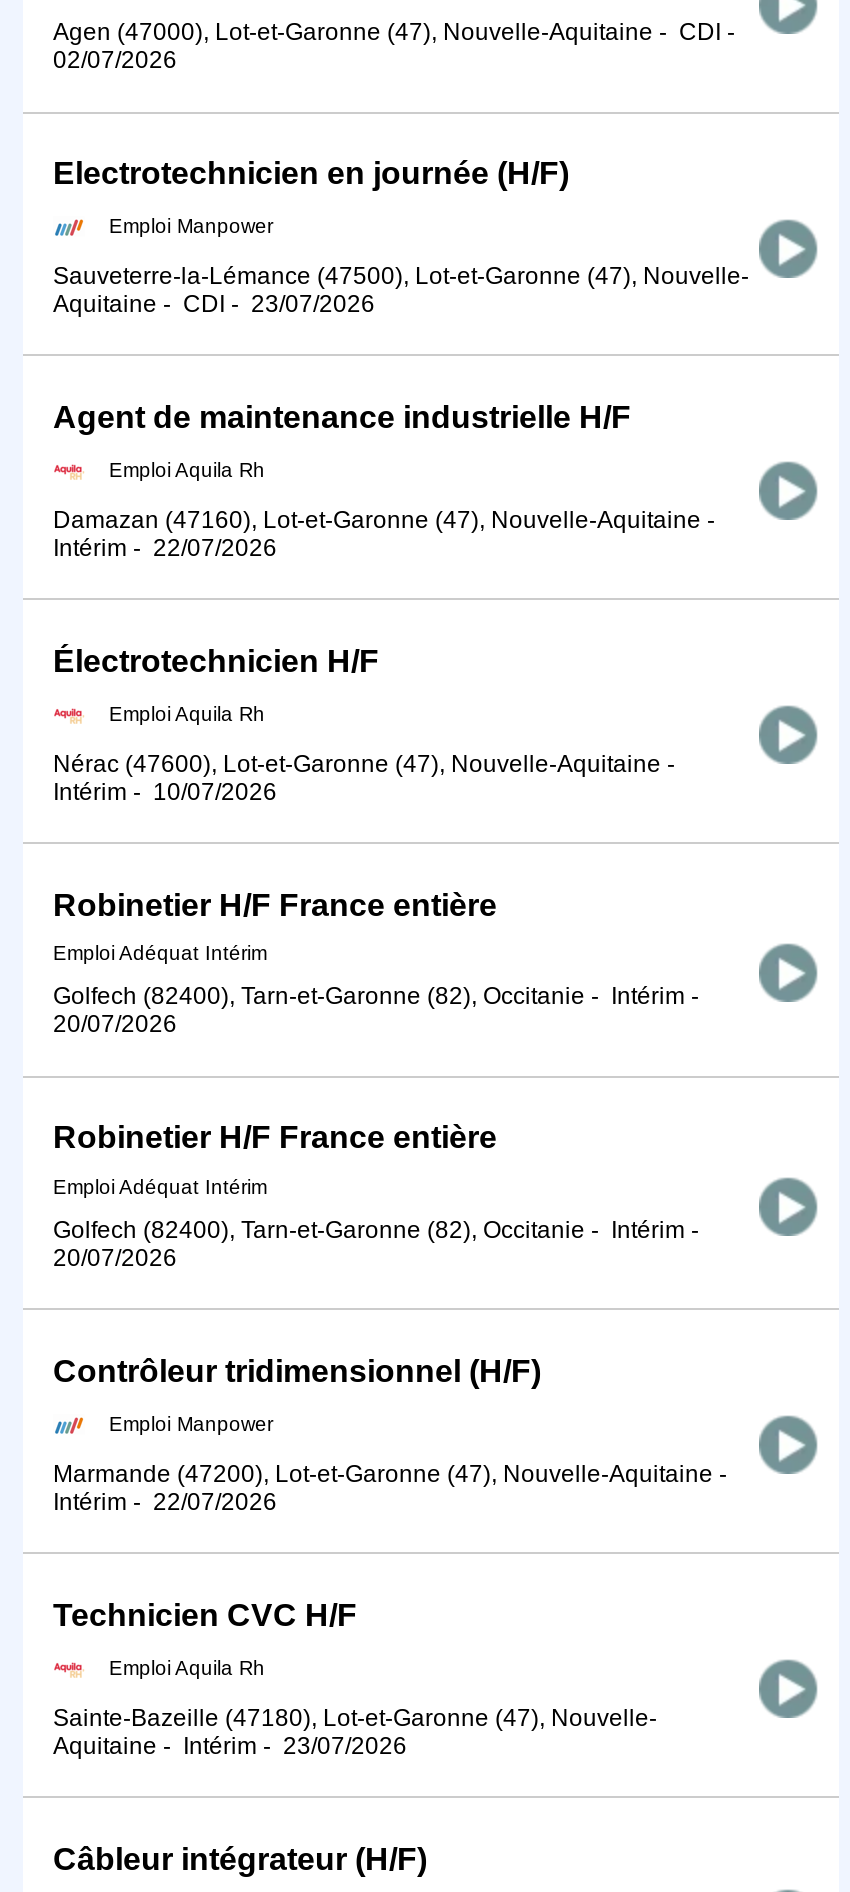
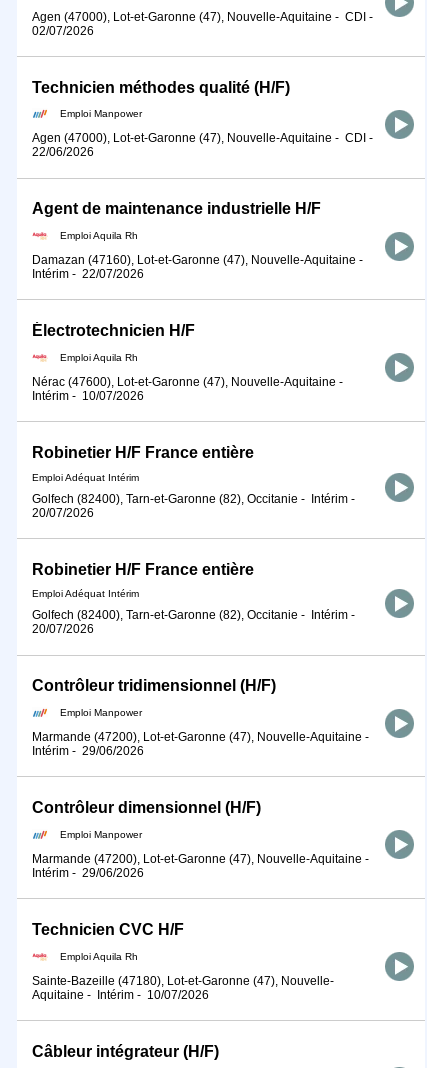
[53,157,569,191] Electrotechnicien en journée (H/F) -> [32,79,290,96] Technicien méthodes qualité (H/F)
[53,262,749,318] Sauveterre-la-Lémance (47500), Lot-et-Garonne (47), Nouvelle- | Aquitaine - CDI - 23/07/2026 -> [32,131,376,159] Agen (47000), Lot-et-Garonne (47), Nouvelle-Aquitaine - CDI - | 22/06/2026
[53,1488,277,1516] Intérim - 22/07/2026 -> [32,744,372,880] Intérim - 29/06/2026 | Contrôleur dimensionnel (H/F) | Emploi Manpower | Marmande (47200), Lot-et-Garonne (47), Nouvelle-Aquitaine - | Intérim - 29/06/2026
[53,1732,407,1760] Aquitaine - Intérim - 23/07/2026 -> [32,987,209,1001] Aquitaine - Intérim - 10/07/2026

